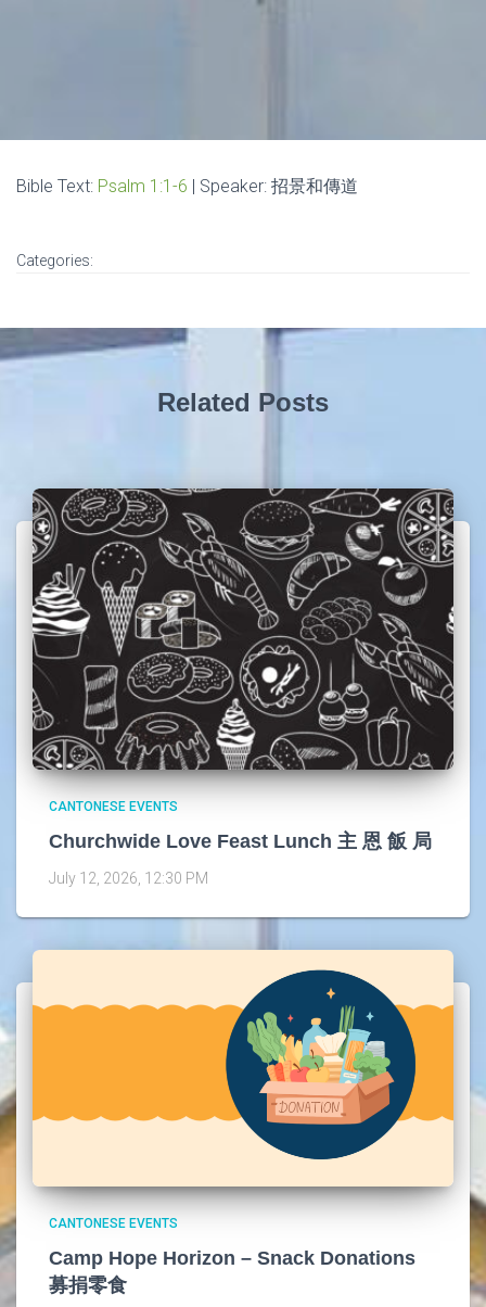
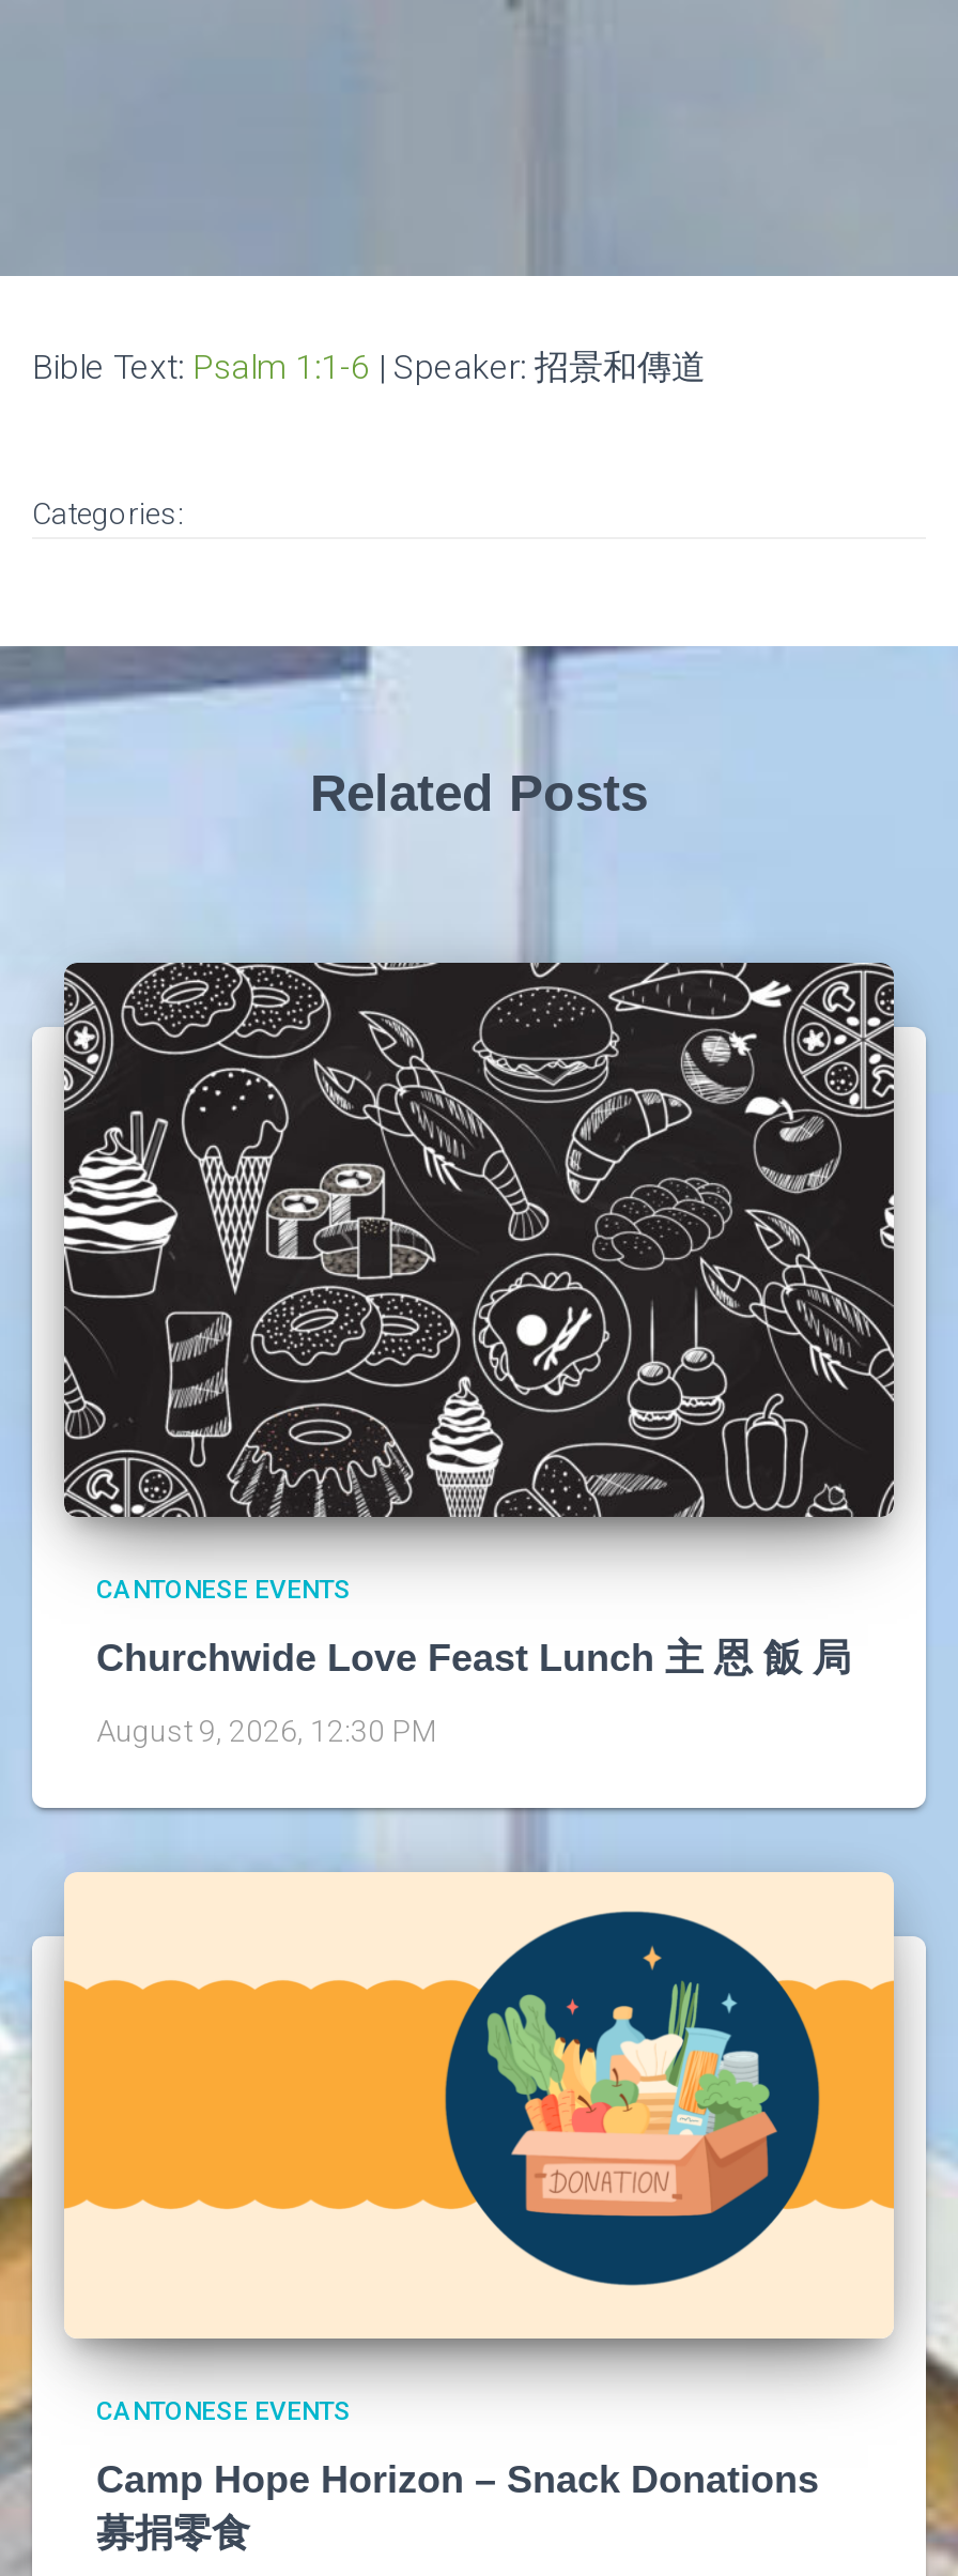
[49,870,208,887] July 12, 2026, 12:30 PM -> [96,1714,436,1748] August 9, 2026, 12:30 PM

